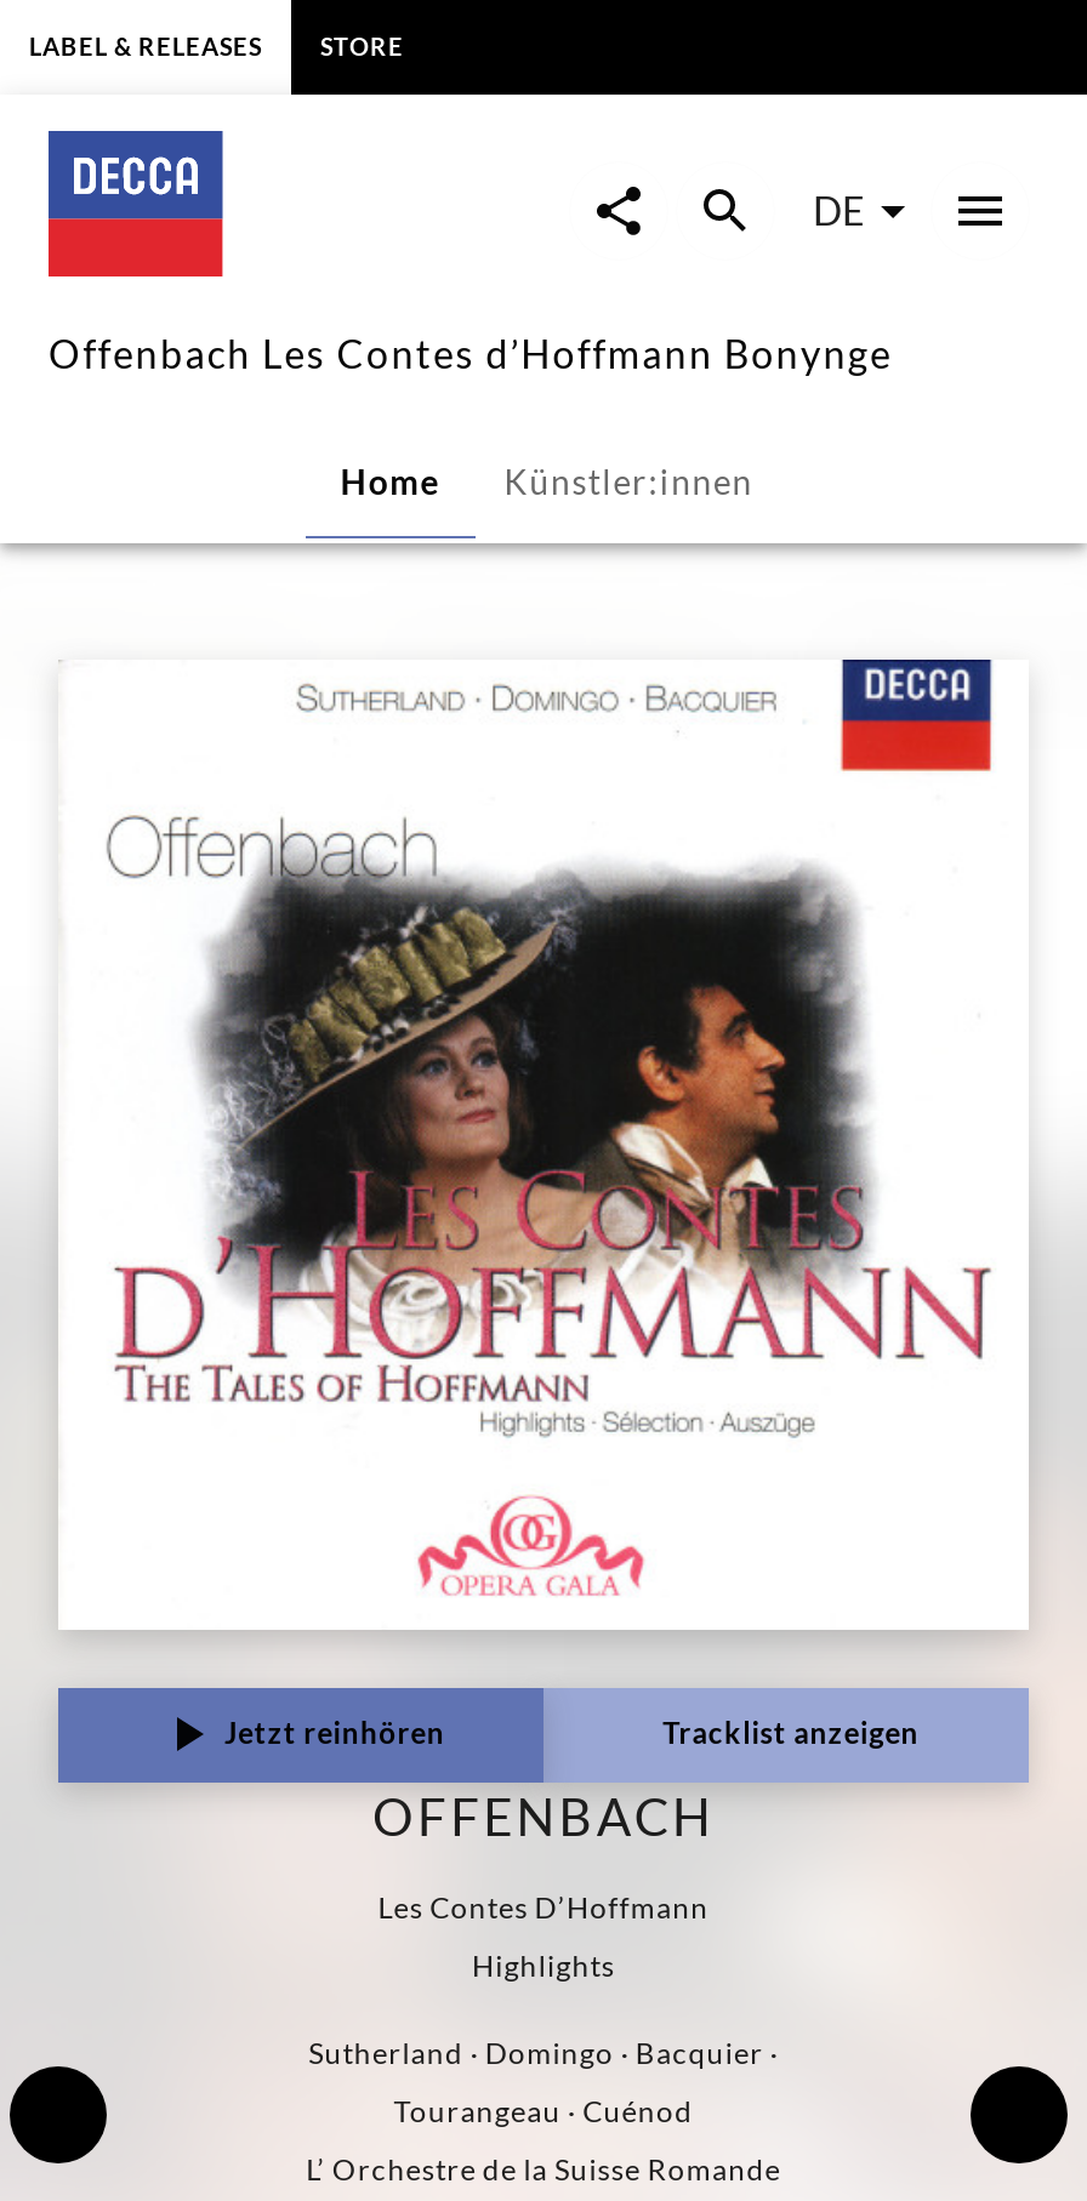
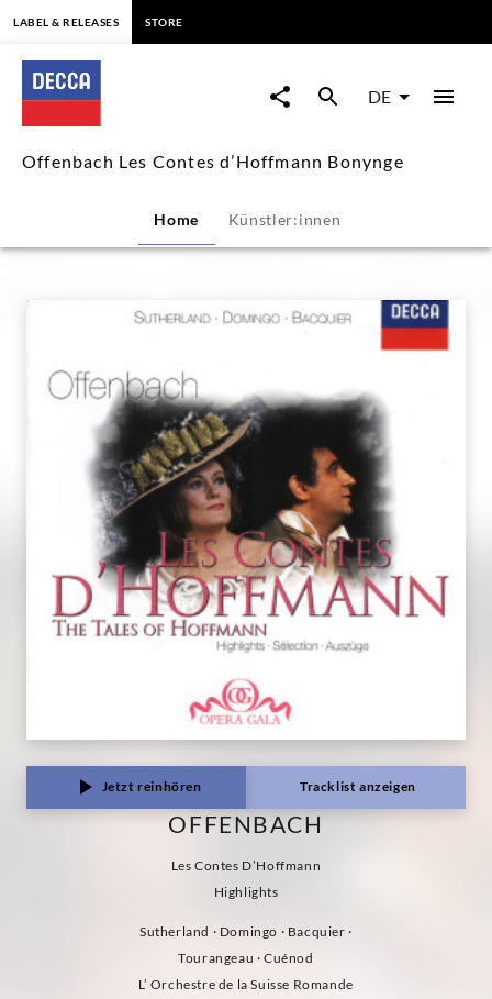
[7,2064,109,2166] [image] -> none
[968,2064,1070,2166] [image] -> none

